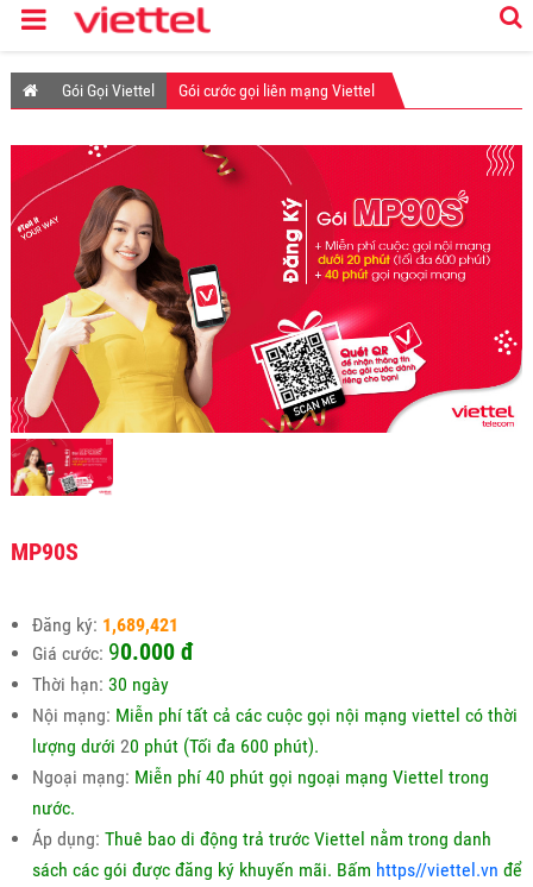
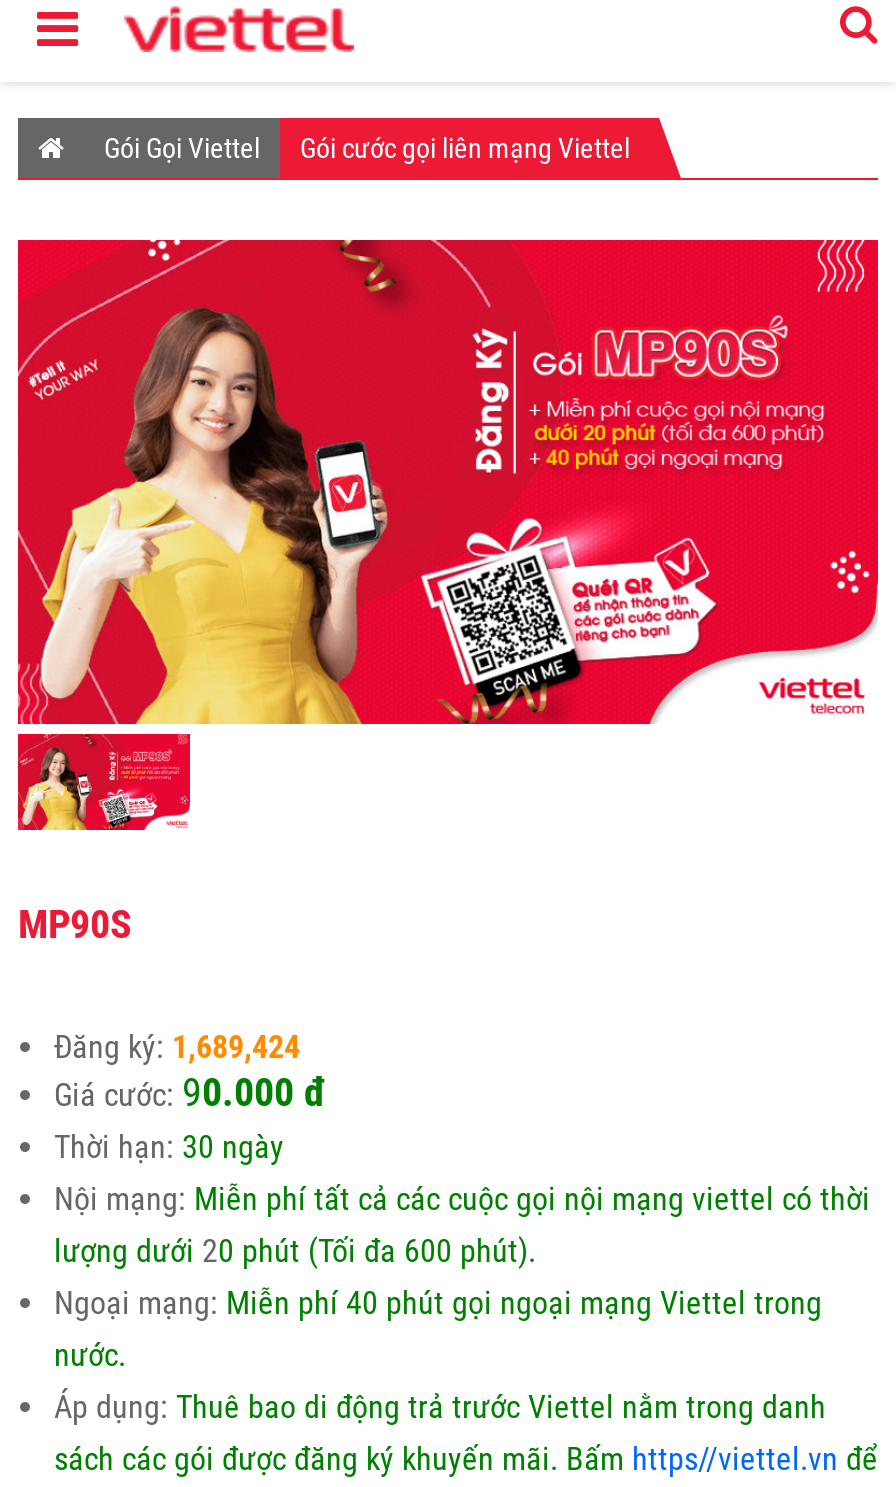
[32,614,178,637] Đăng ký: 1,689,421 -> [54,1029,300,1067] Đăng ký: 1,689,424

